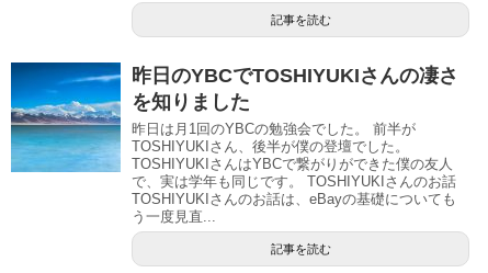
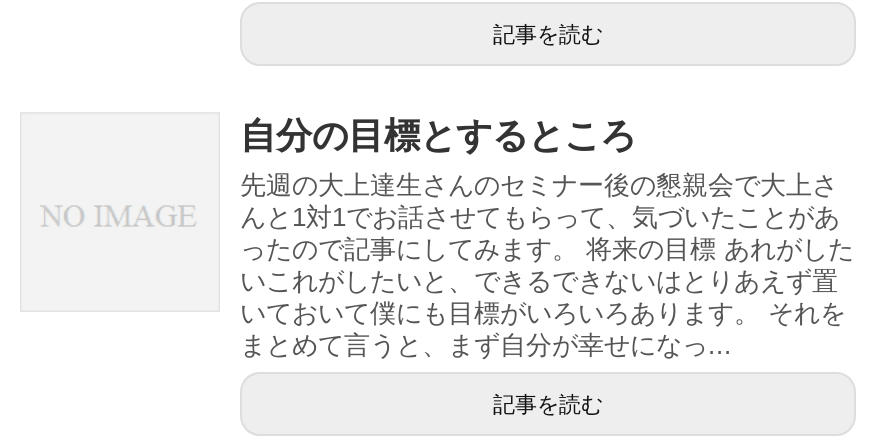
[10,61,116,173] [image] -> none
[132,64,458,224] 昨日のYBCでTOSHIYUKIさんの凄さ | を知りました | 昨日は月1回のYBCの勉強会でした。 前半が | TOSHIYUKIさん、後半が僕の登壇でした。 | TOSHIYUKIさんはYBCで繋がりができた僕の友人 | で、実は学年も同じです。 TOSHIYUKIさんのお話 | TOSHIYUKIさんのお話は、eBayの基礎についても | う一度見直... -> [240,115,854,359] 自分の目標とするところ | 先週の大上達生さんのセミナー後の懇親会で大上さ | んと1対1でお話させてもらって、気づいたことがあ | ったので記事にしてみます。 将来の目標 あれがした | いこれがしたいと、できるできないはとりあえず置 | いておいて僕にも目標がいろいろあります。 それを | まとめて言うと、まず自分が幸せになっ...

